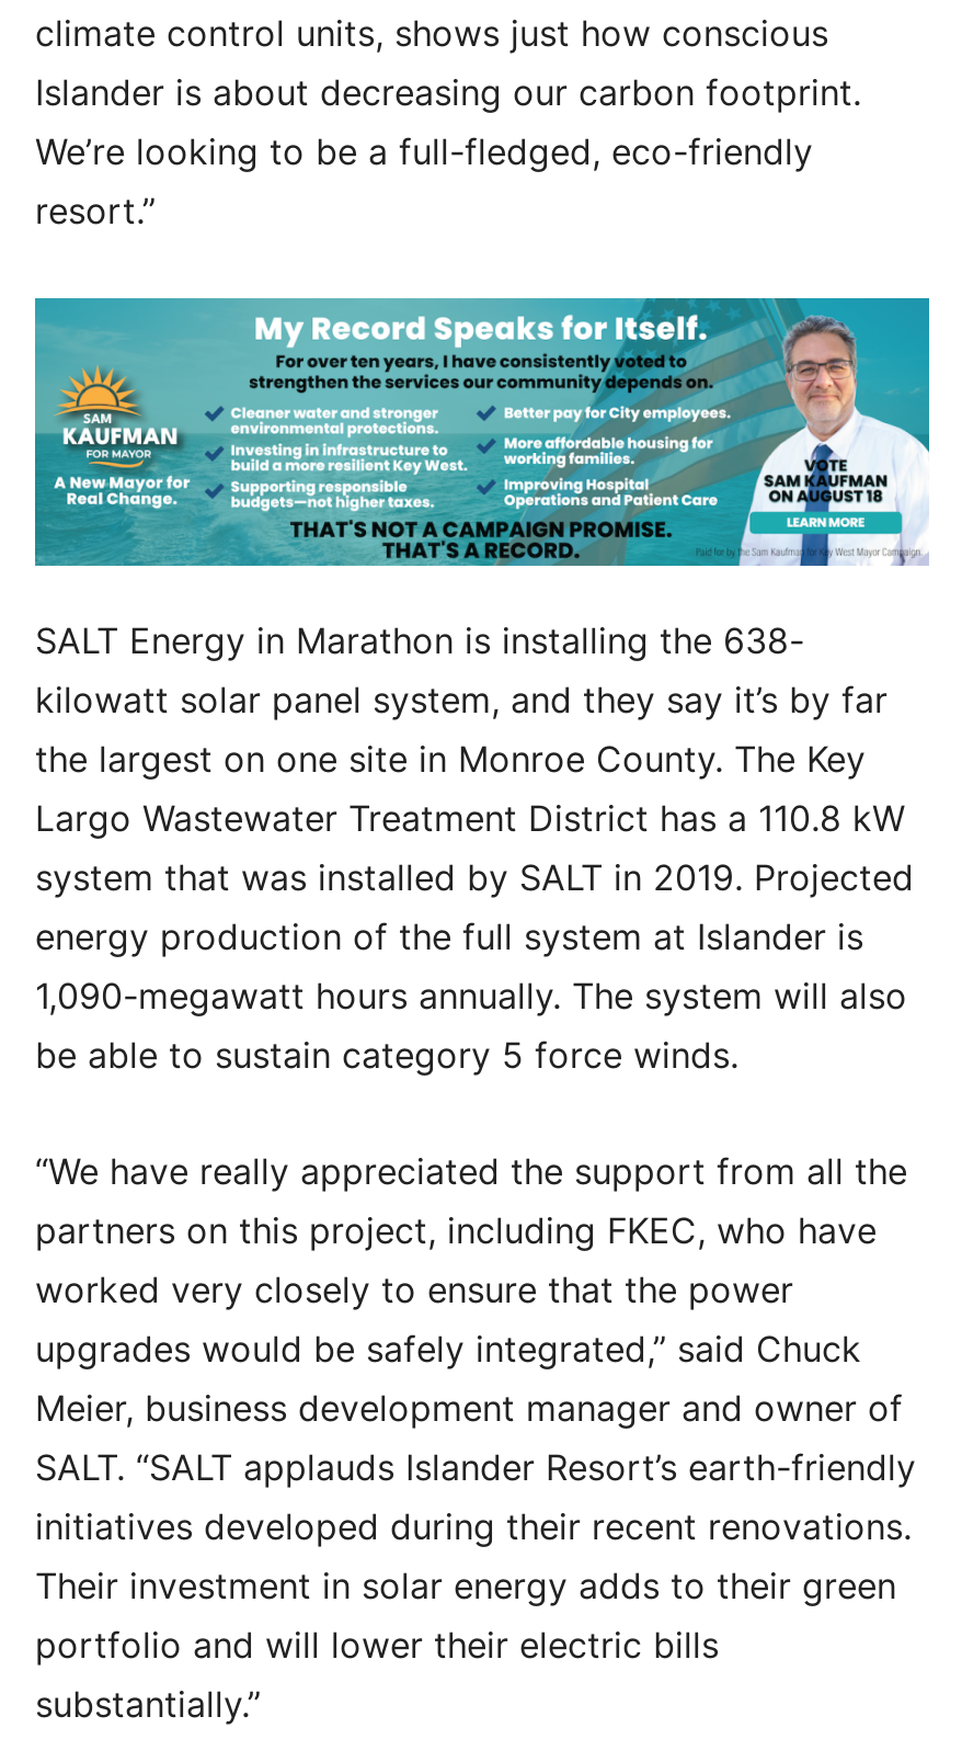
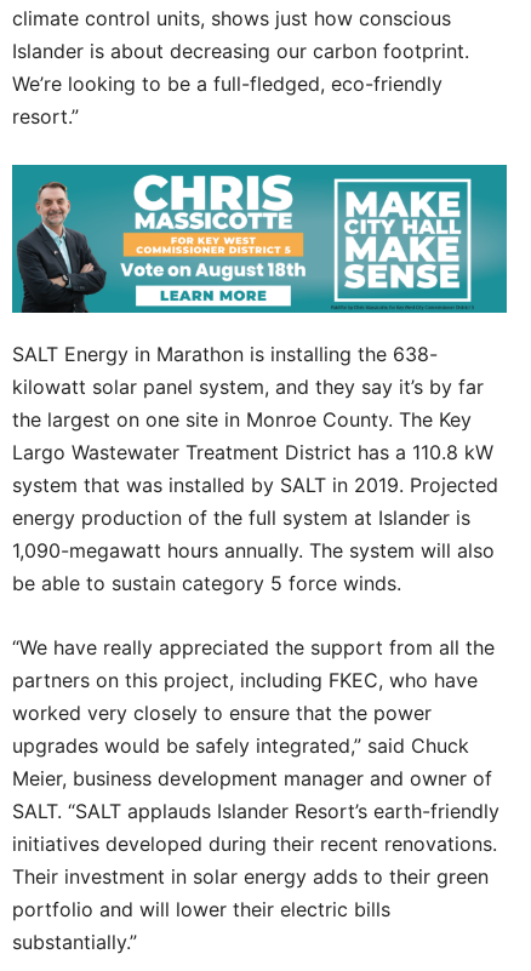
[35,298,929,568] [image] -> [13,166,508,314] [image]

